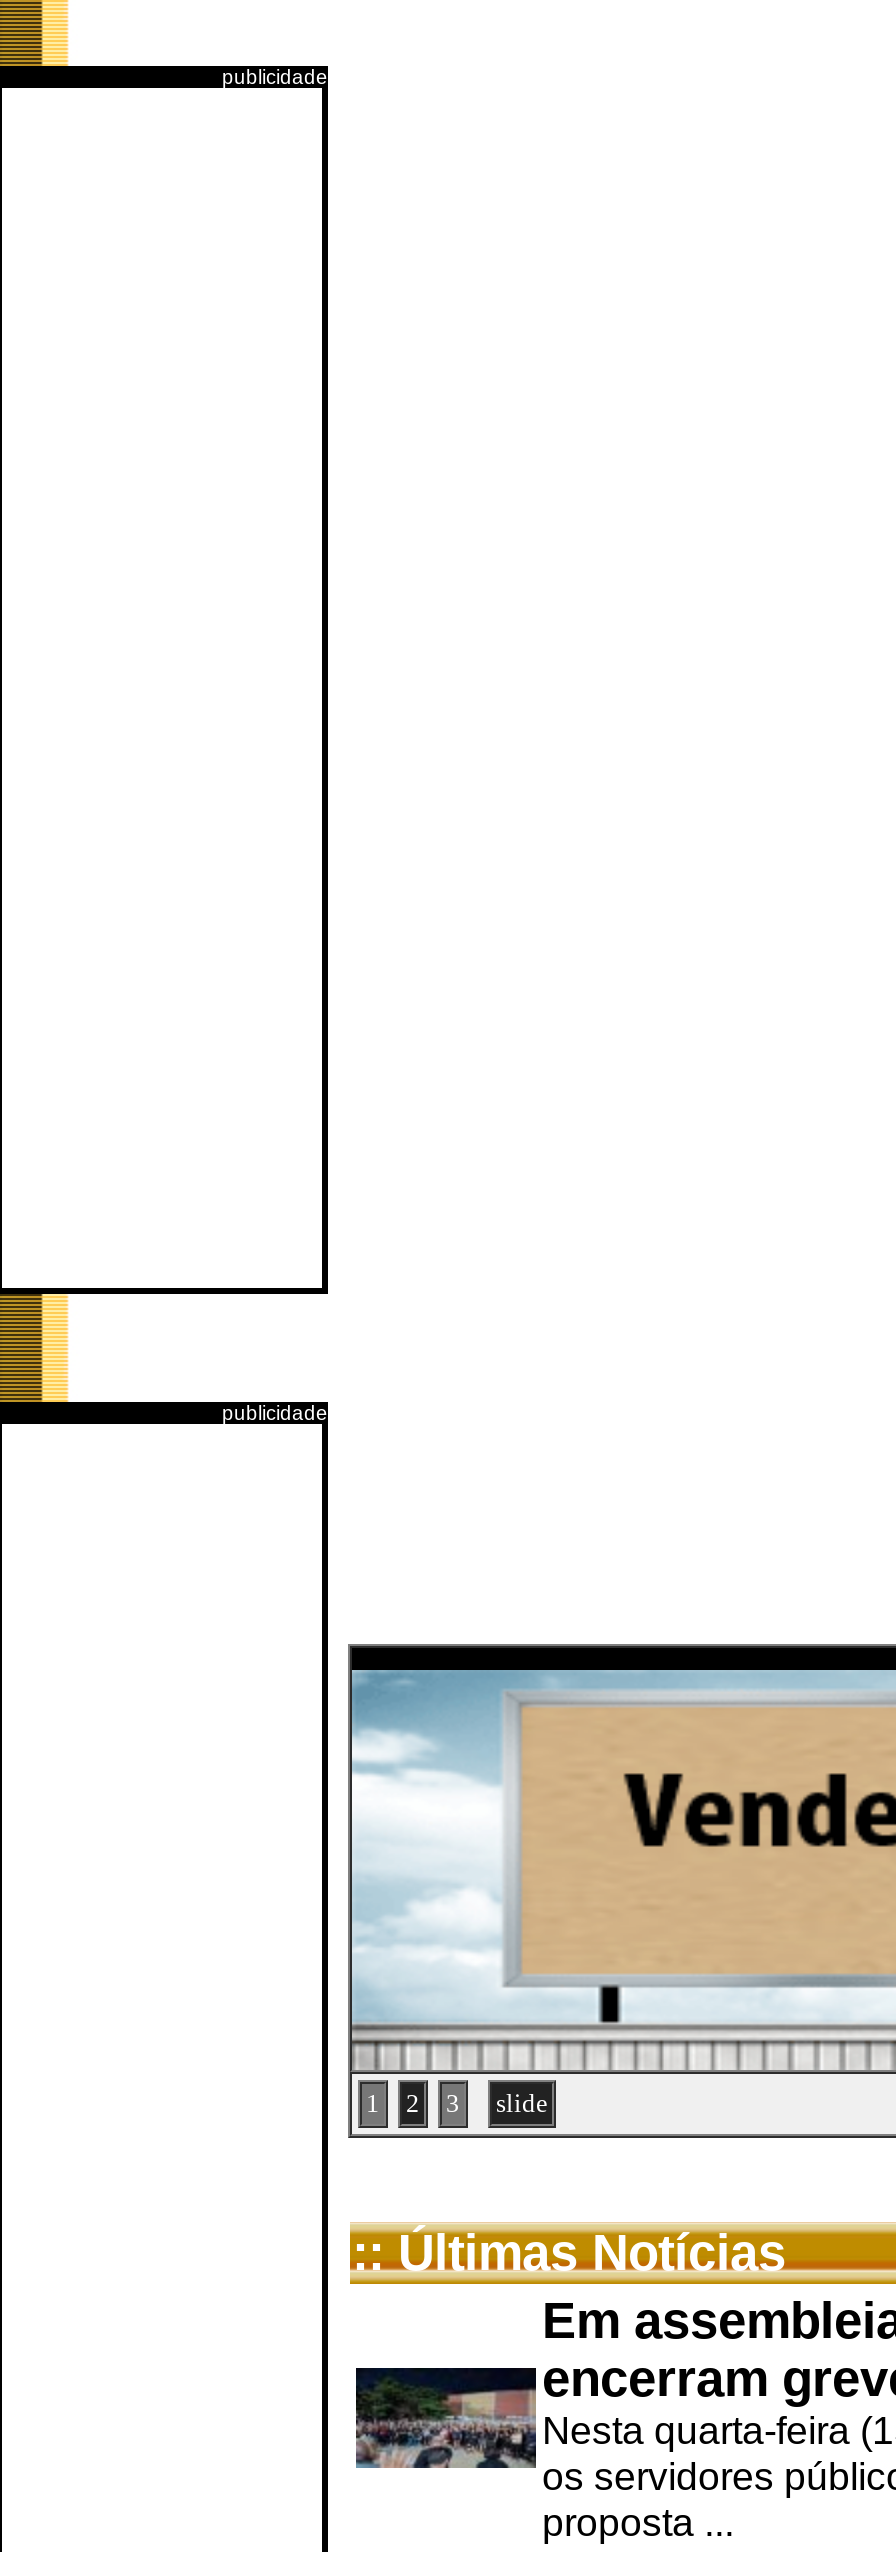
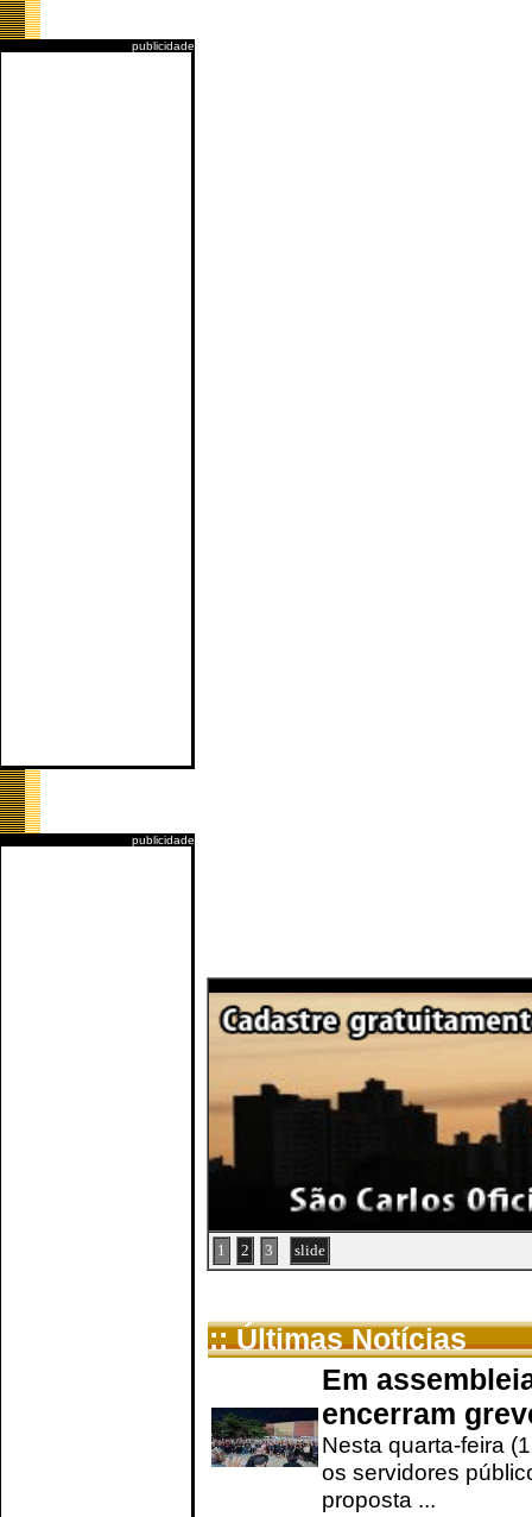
[350,1670,890,2070] [image] -> [208,993,528,1232] [image]

